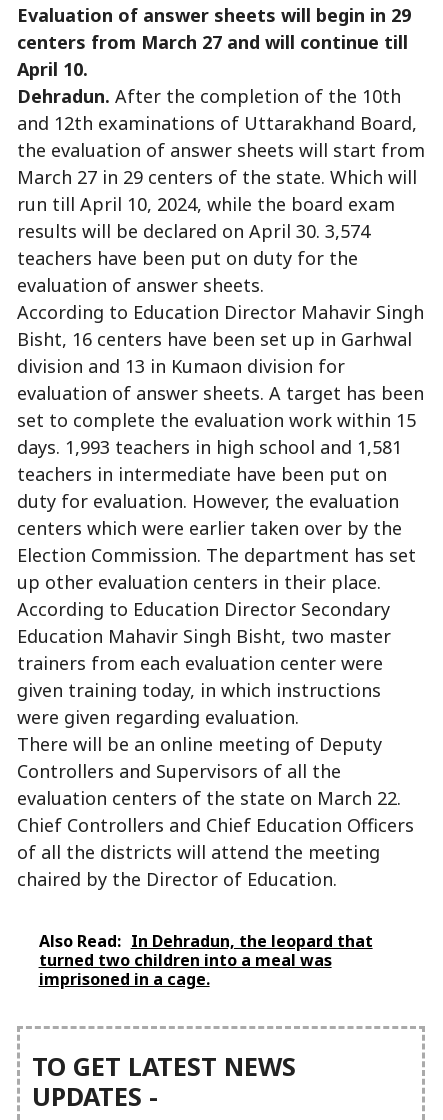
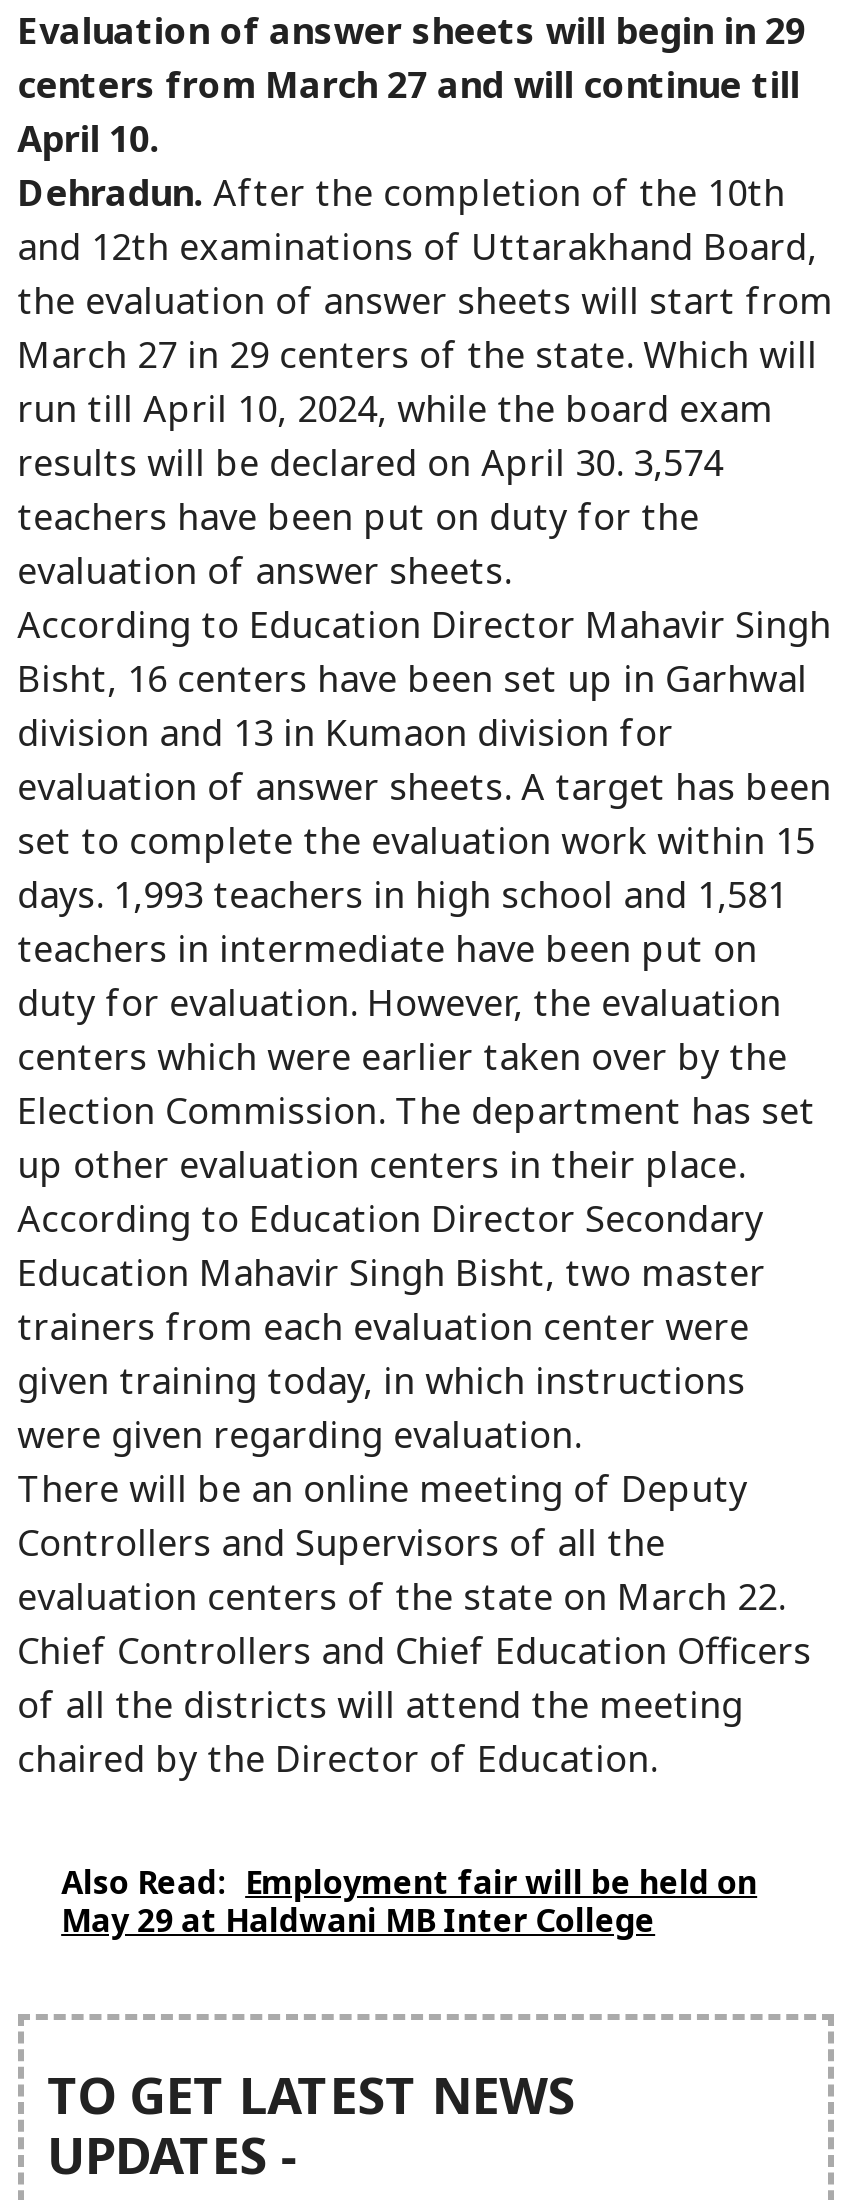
[39,930,373,990] Also Read: In Dehradun, the leopard that | turned two children into a meal was | imprisoned in a cage. -> [61,1861,757,1943] Also Read: Employment fair will be held on | May 29 at Haldwani MB Inter College

